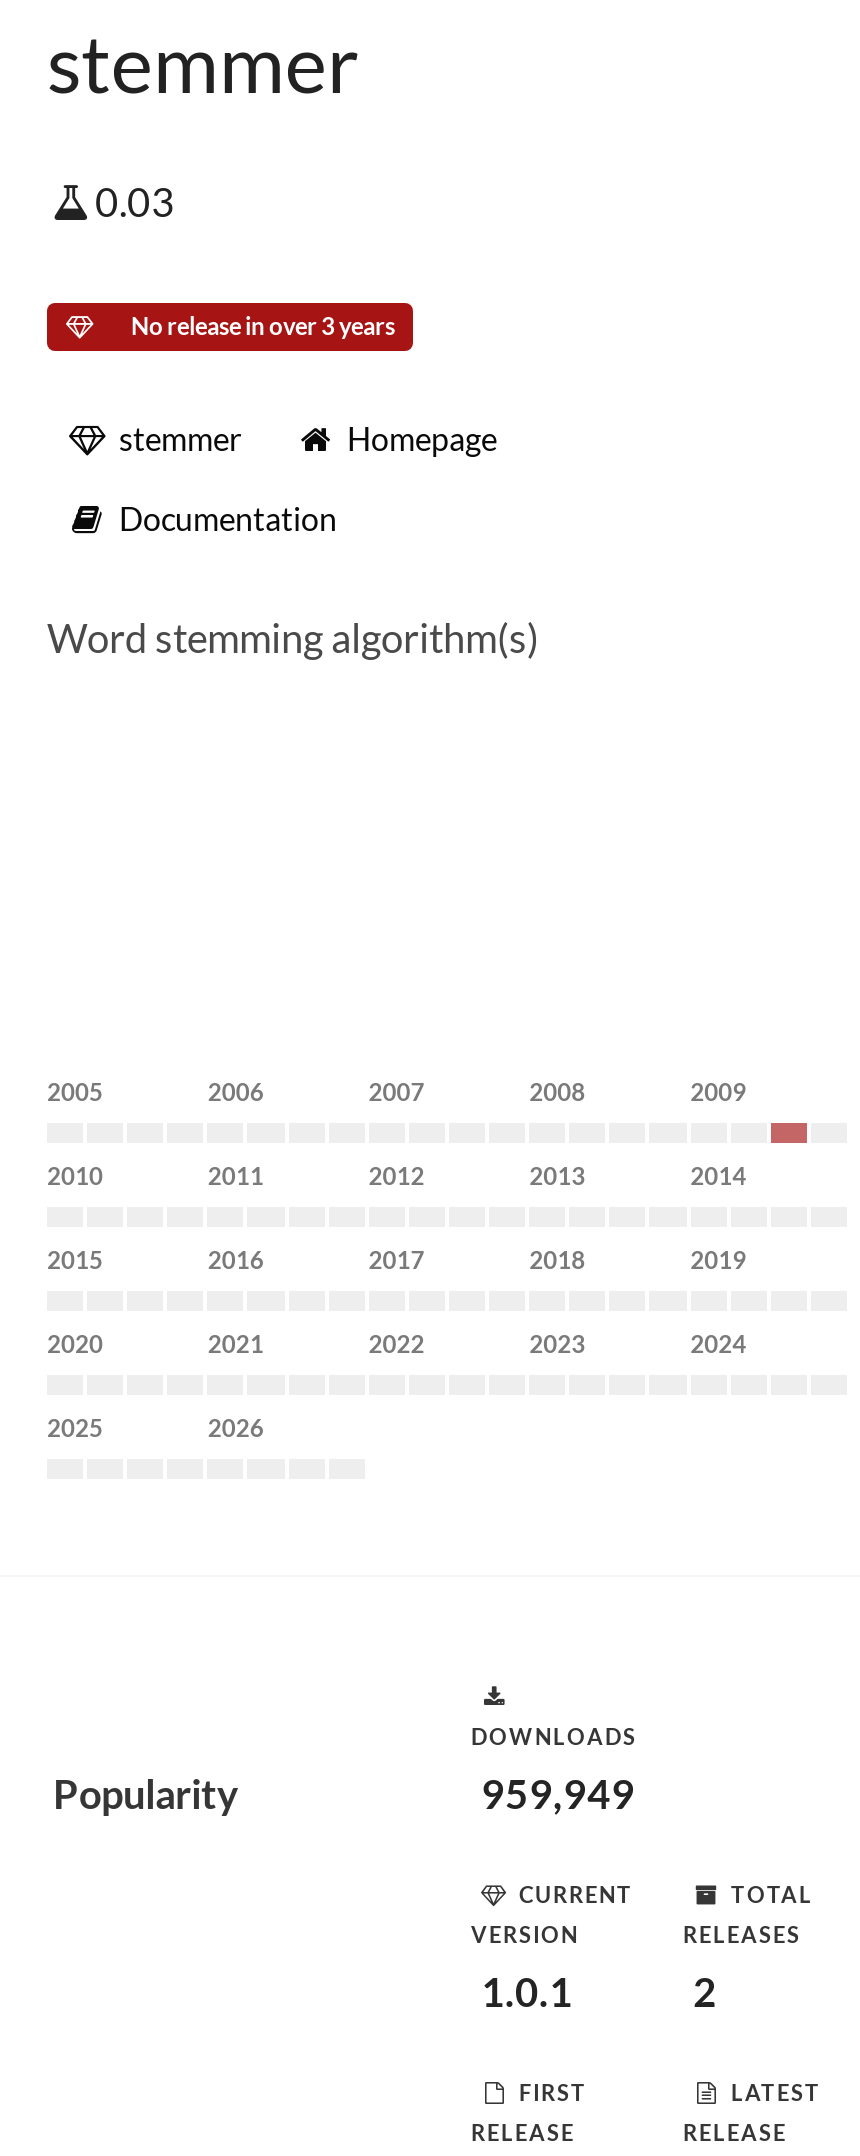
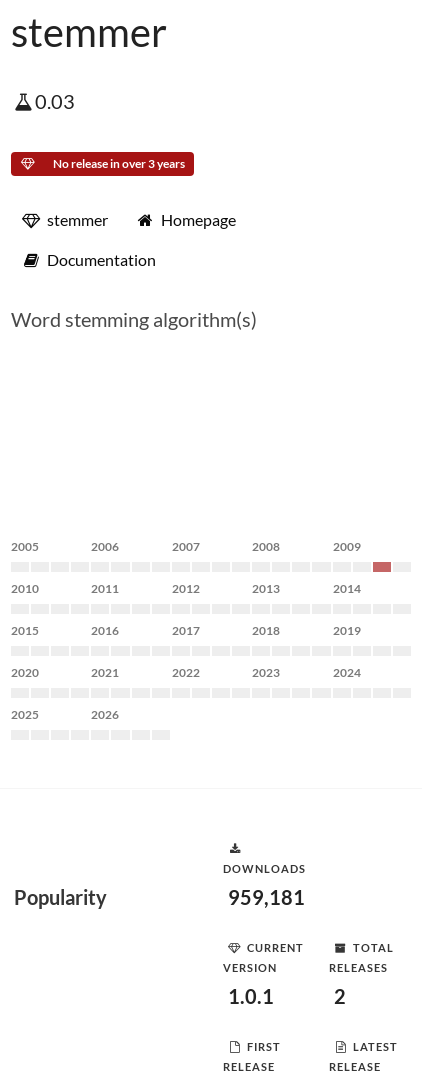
[481,1769,635,1817] 959,949 -> [228,885,305,909] 959,181

